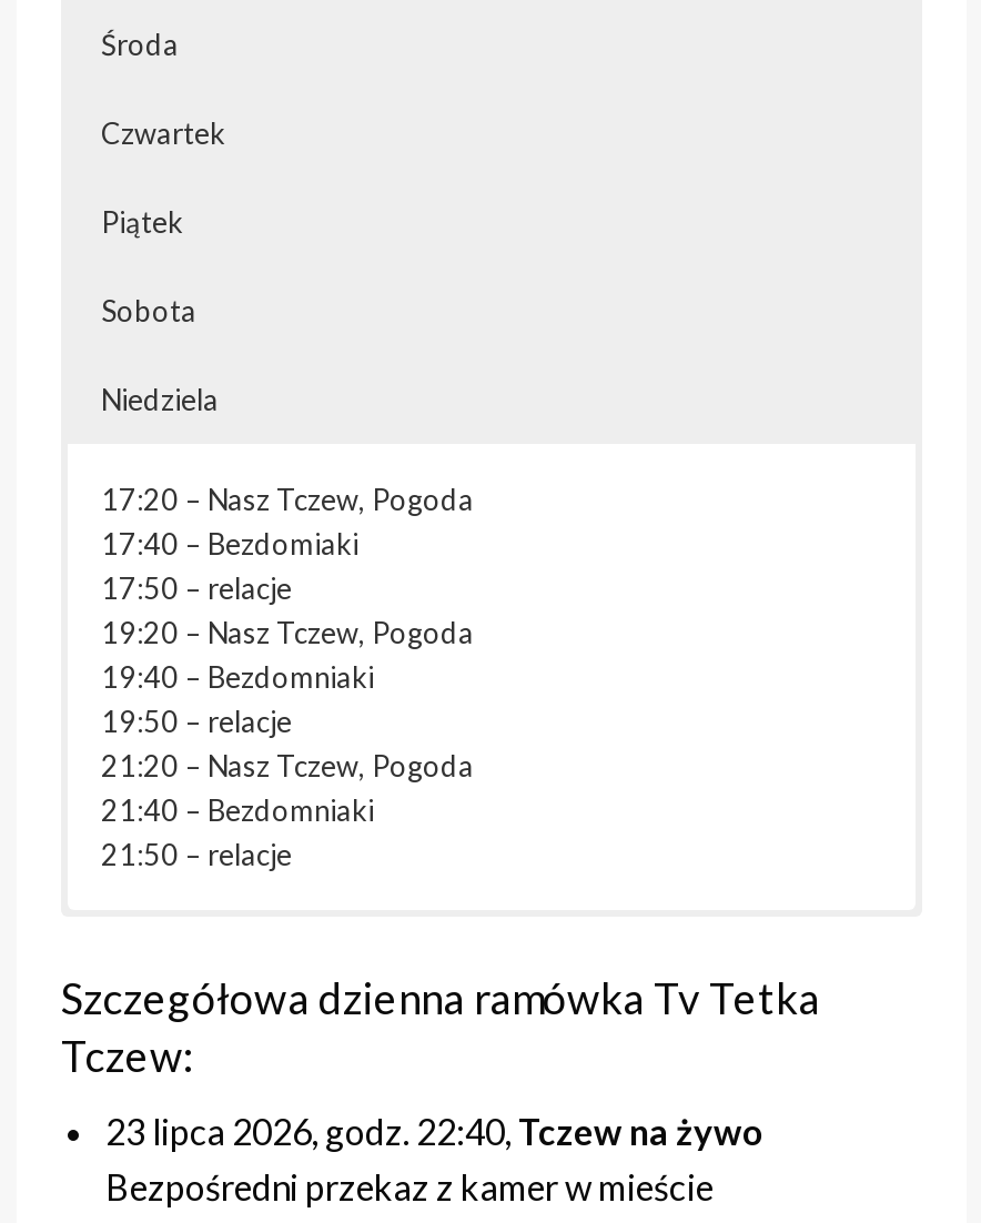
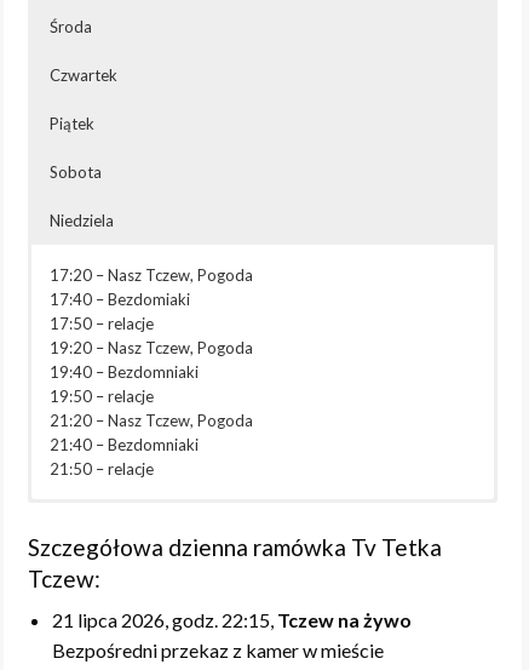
[105,1109,765,1152] 23 lipca 2026, godz. 22:40, Tczew na żywo -> [52,608,412,631] 21 lipca 2026, godz. 22:15, Tczew na żywo

